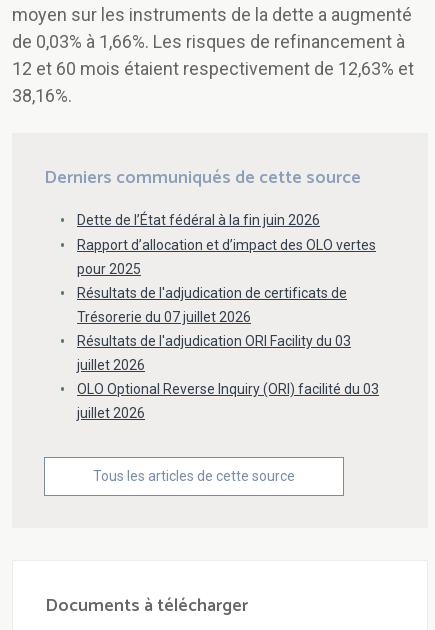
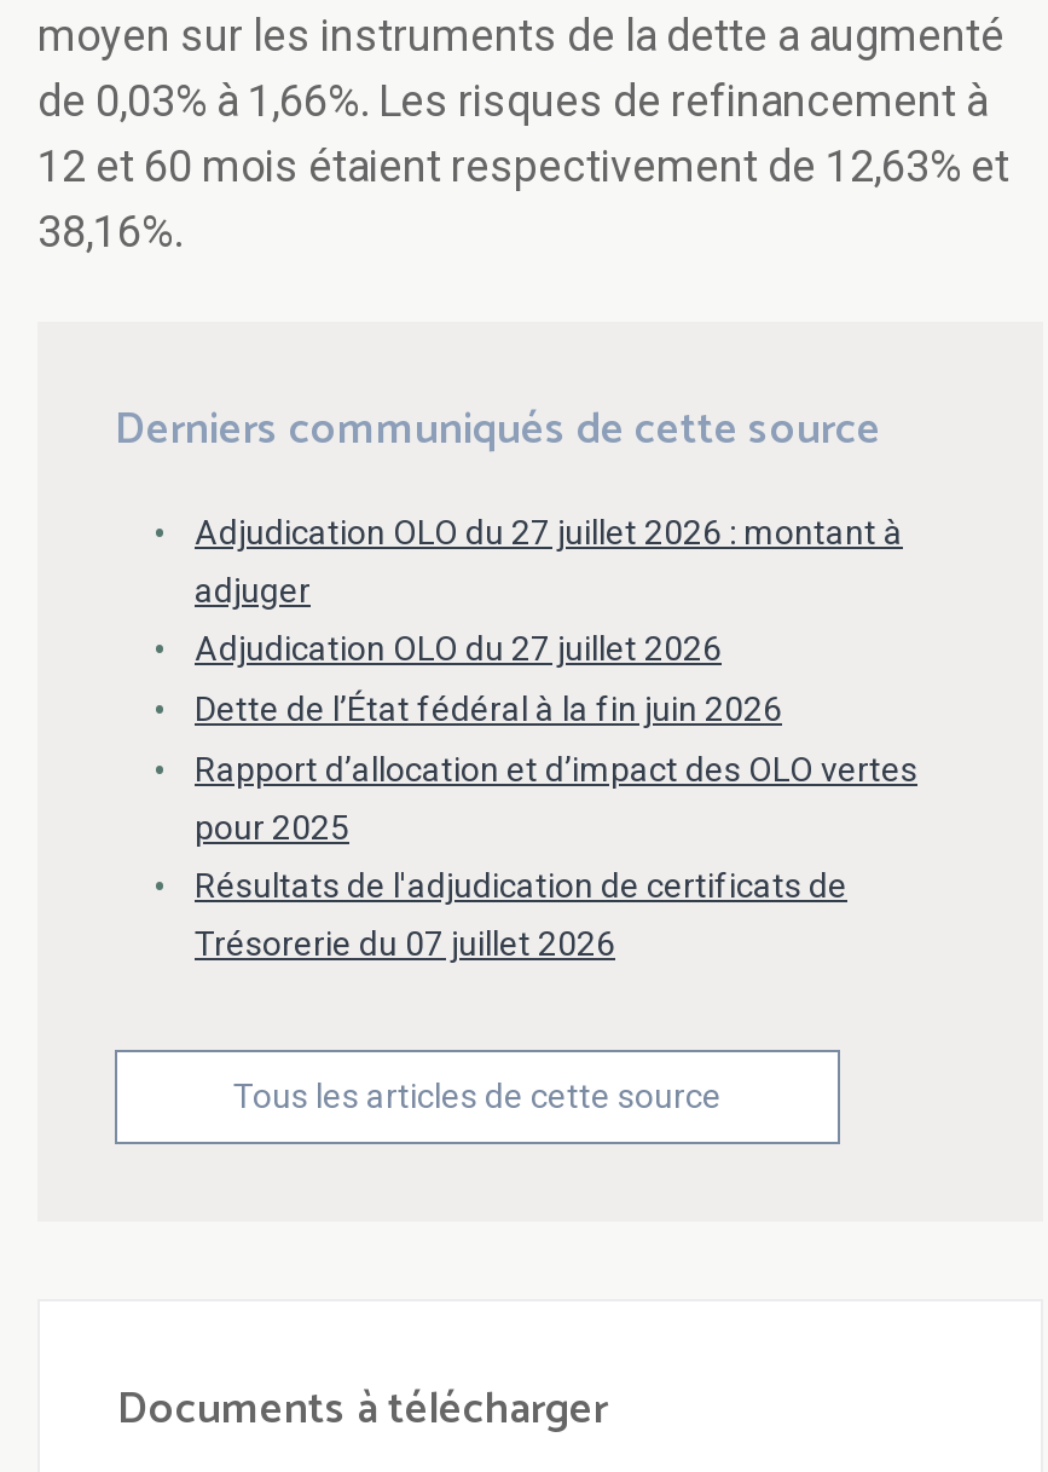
none -> [195,513,903,668] Adjudication OLO du 27 juillet 2026 : montant à | adjuger | Adjudication OLO du 27 juillet 2026
moved [77,212,376,325] -> [195,689,917,962]: Dette de l’État fédéral à la fin juin 2026 | Rapport d’allocation et d’impact des OLO vertes | pour 2025 | Résultats de l'adjudication de certificats de | Trésorerie du 07 juillet 2026
[77,333,379,421] Résultats de l'adjudication ORI Facility du 03 | juillet 2026 | OLO Optional Reverse Inquiry (ORI) facilité du 03 | juillet 2026 -> none

